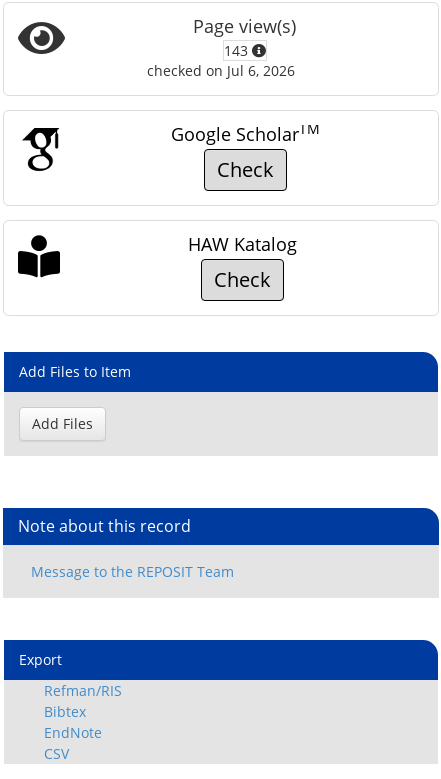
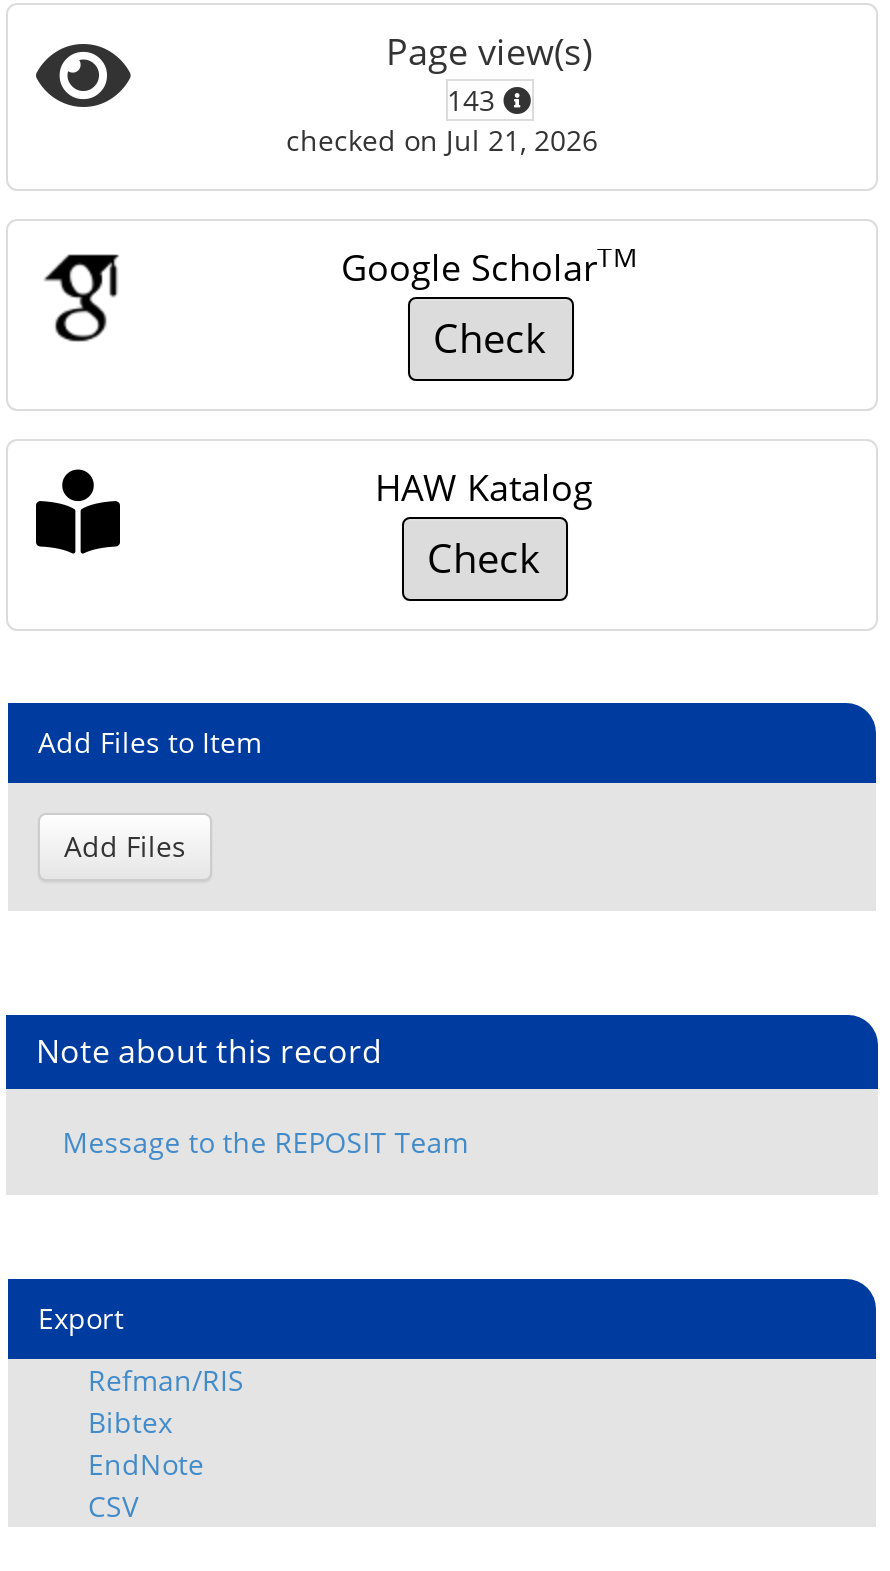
[147,61,295,80] checked on Jul 6, 2026 -> [286,121,598,159] checked on Jul 21, 2026

